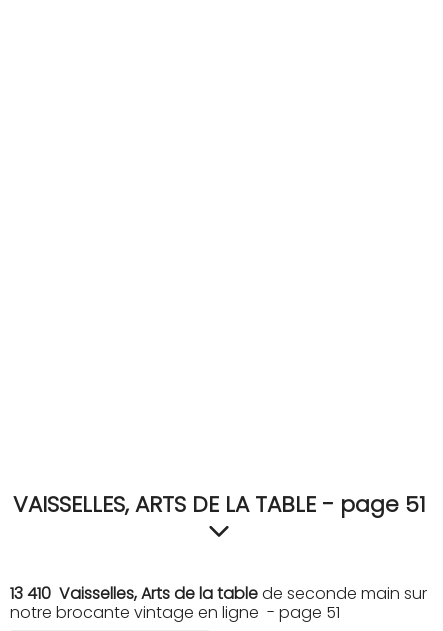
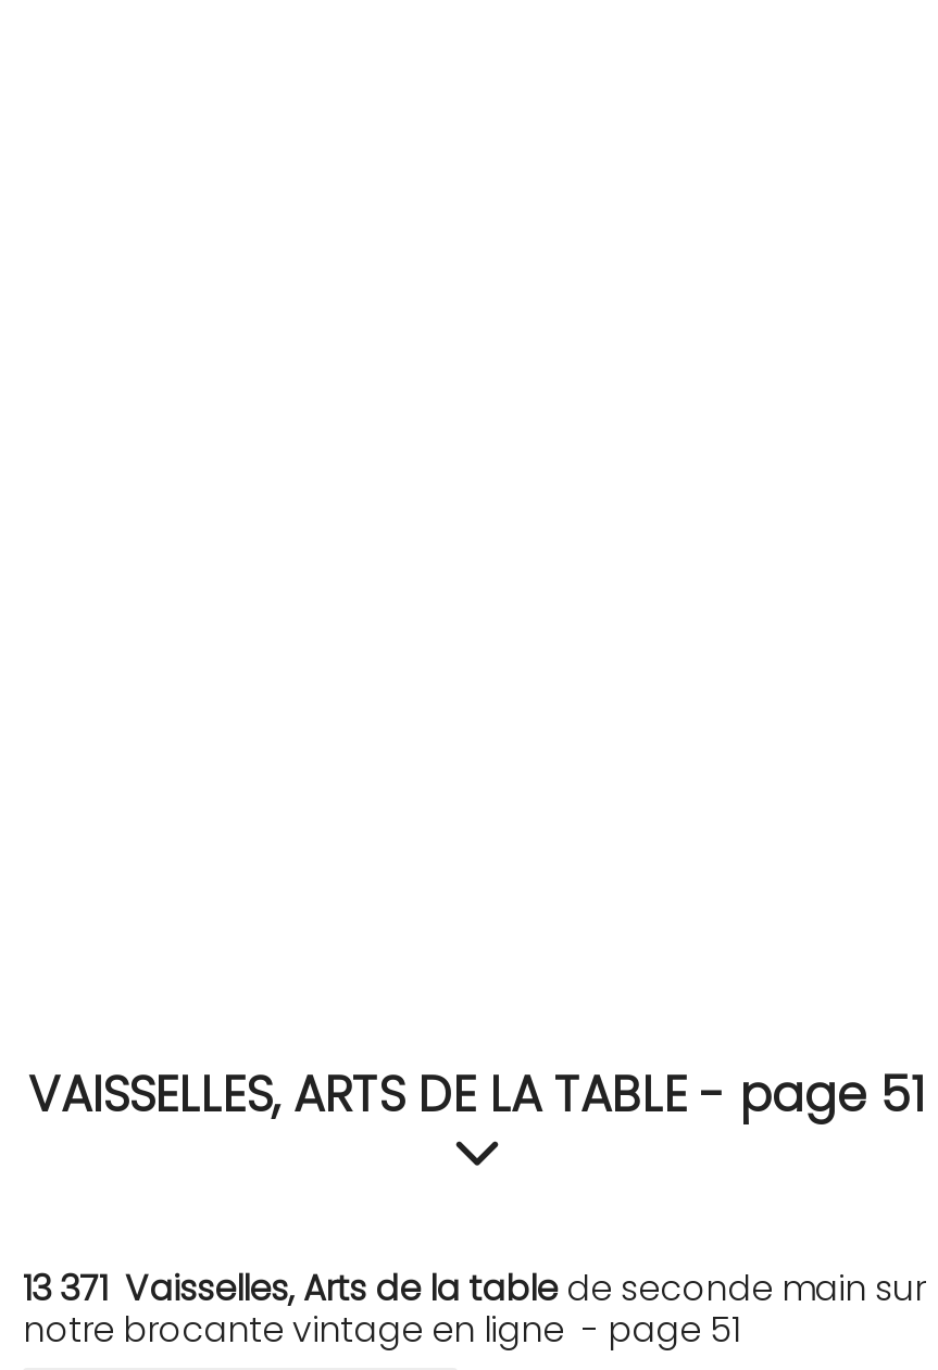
[10,582,427,605] 13 410 Vaisselles, Arts de la table de seconde main sur -> [23,1264,925,1314] 13 371 Vaisselles, Arts de la table de seconde main sur

